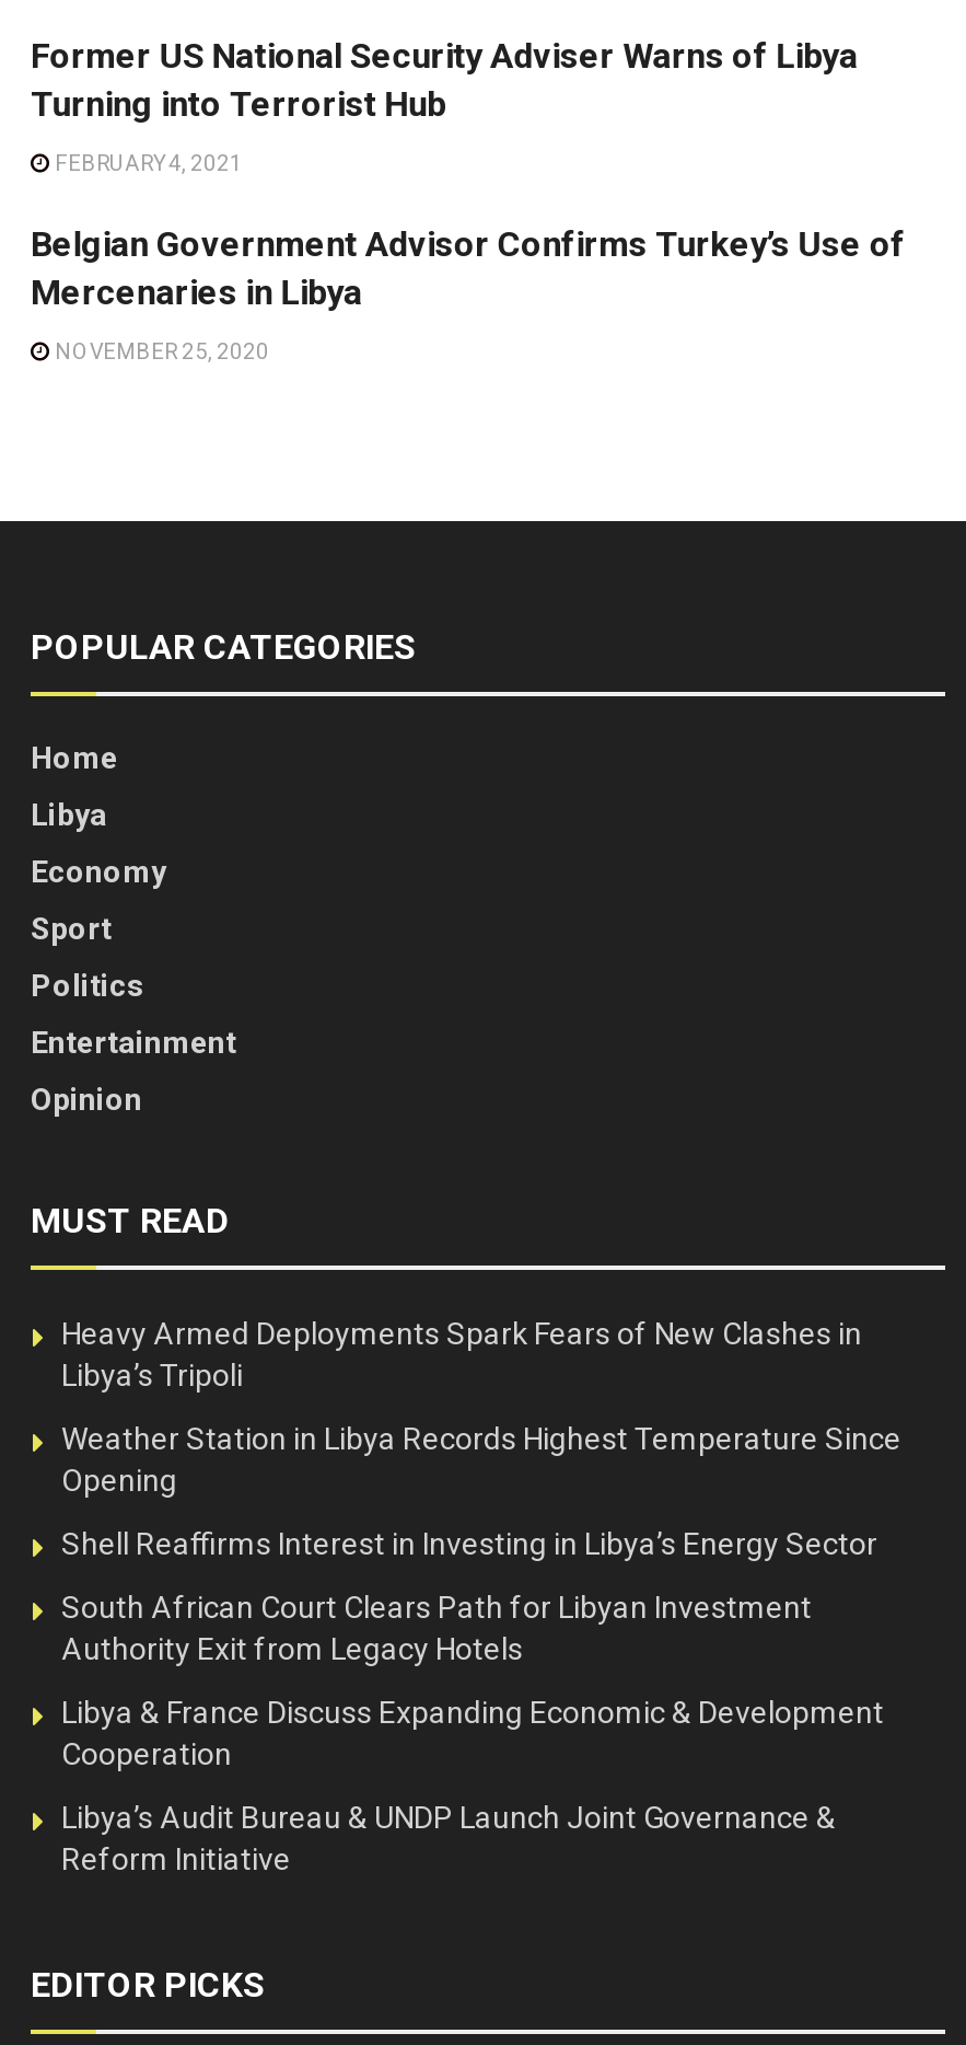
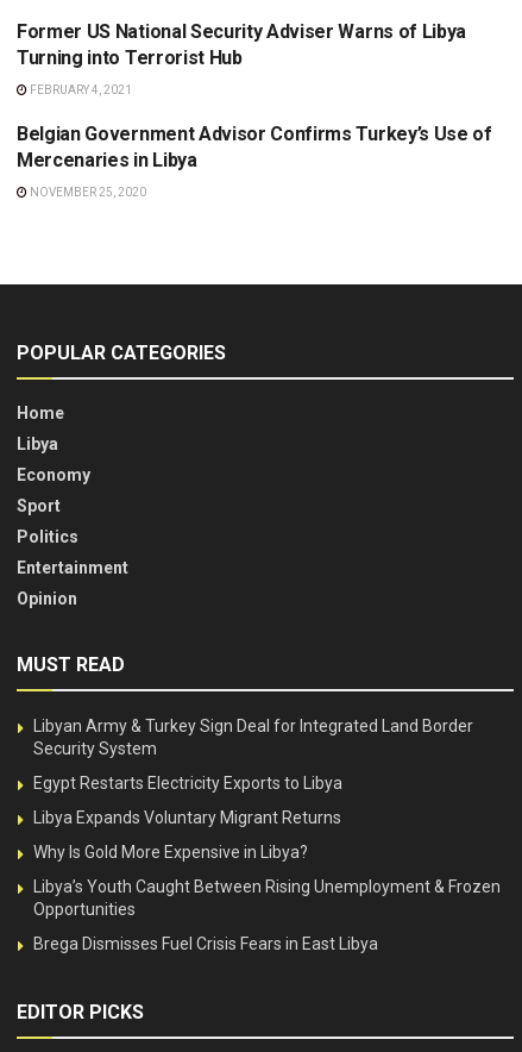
[61,1316,862,1393] Heavy Armed Deployments Spark Fears of New Clashes in | Libya’s Tripoli -> [33,716,473,758] Libyan Army & Turkey Sign Deal for Integrated Land Border | Security System
[61,1421,901,1498] Weather Station in Libya Records Highest Temperature Since | Opening -> [33,774,342,793] Egypt Restarts Electricity Exports to Libya
[61,1526,877,1561] Shell Reaffirms Interest in Investing in Libya’s Energy Sector -> [33,808,341,827] Libya Expands Voluntary Migrant Returns
[61,1590,812,1666] South African Court Clears Path for Libyan Investment | Authority Exit from Legacy Hotels -> [33,843,308,862] Why Is Gold More Expensive in Libya?
[61,1695,884,1771] Libya & France Discuss Expanding Economic & Development | Cooperation -> [33,877,501,919] Libya’s Youth Caught Between Rising Unemployment & Frozen | Opportunities
[61,1800,836,1876] Libya’s Audit Bureau & UNDP Launch Joint Governance & | Reform Initiative -> [33,934,378,953] Brega Dismisses Fuel Crisis Fears in East Libya

